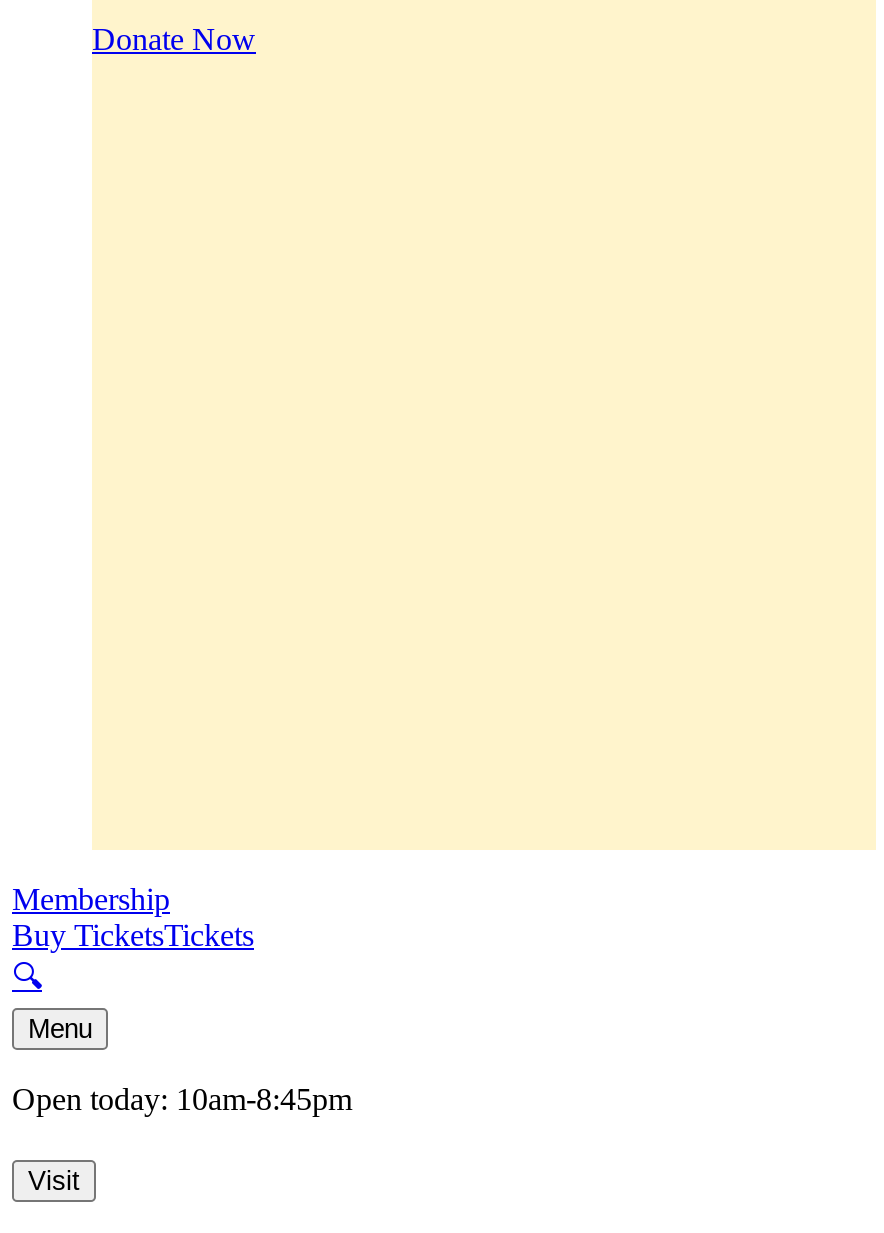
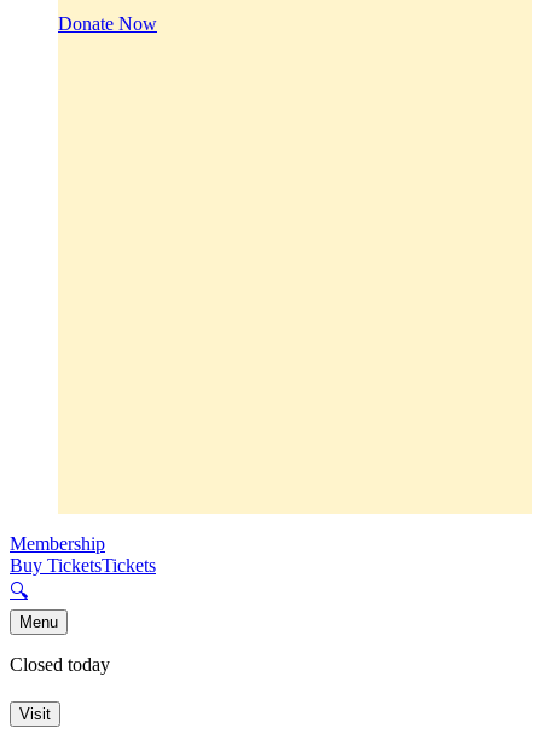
[12,1083,352,1117] Open today: 10am-8:45pm -> [10,655,110,675] Closed today

